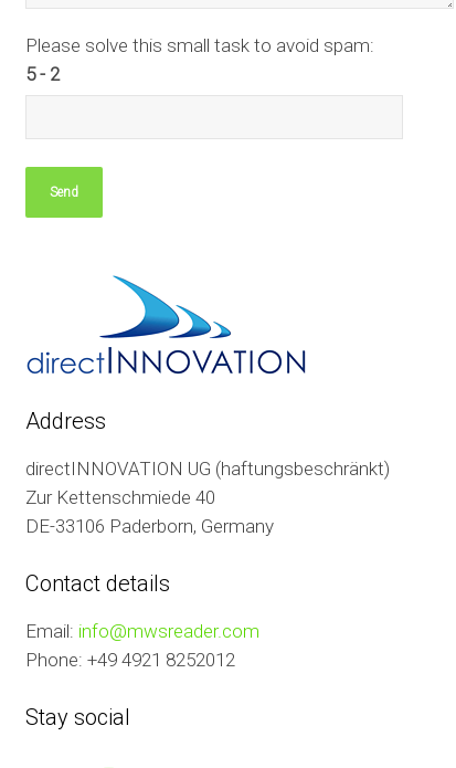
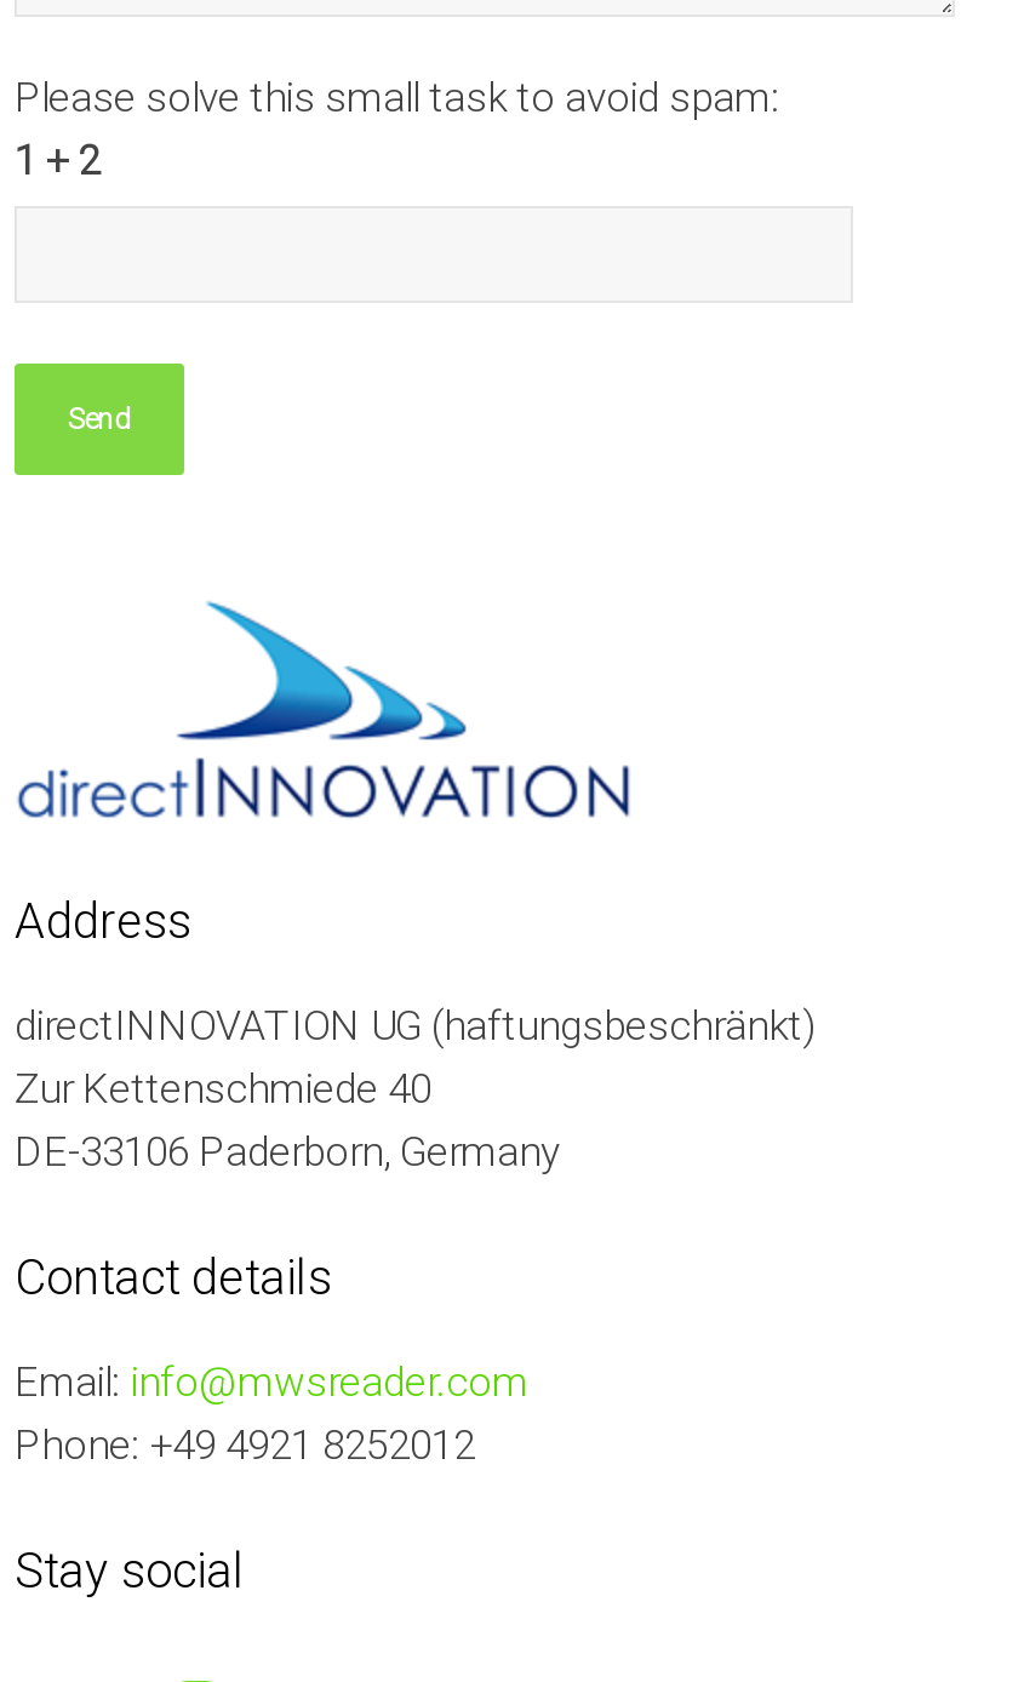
[25,63,60,85] 5 - 2 -> [15,136,99,184] 1 + 2

